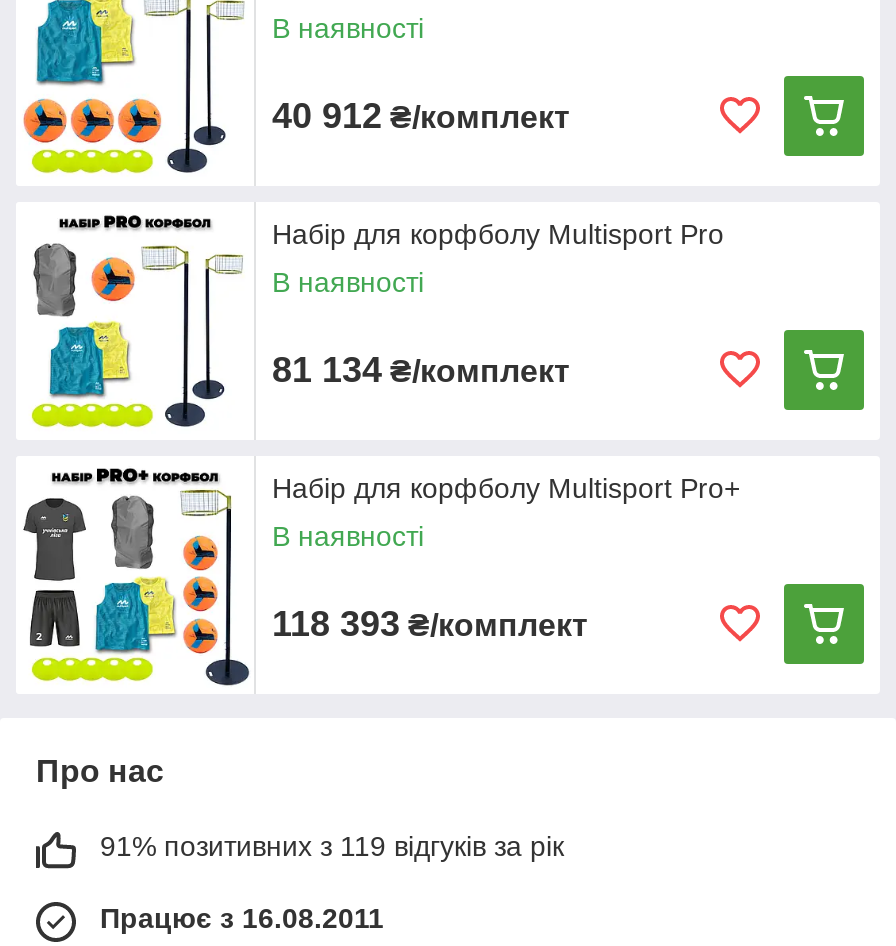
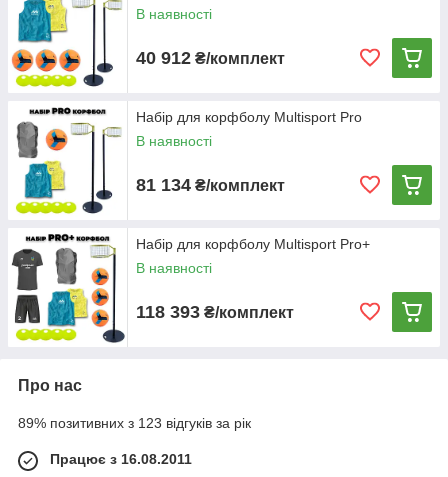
[100,830,564,862] 91% позитивних з 119 відгуків за рік -> [18,415,251,431] 89% позитивних з 123 відгуків за рік

